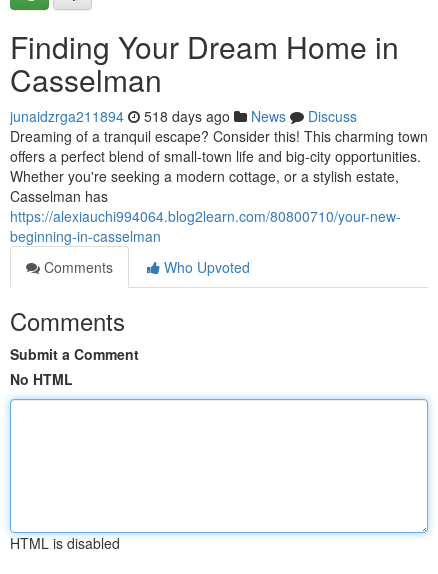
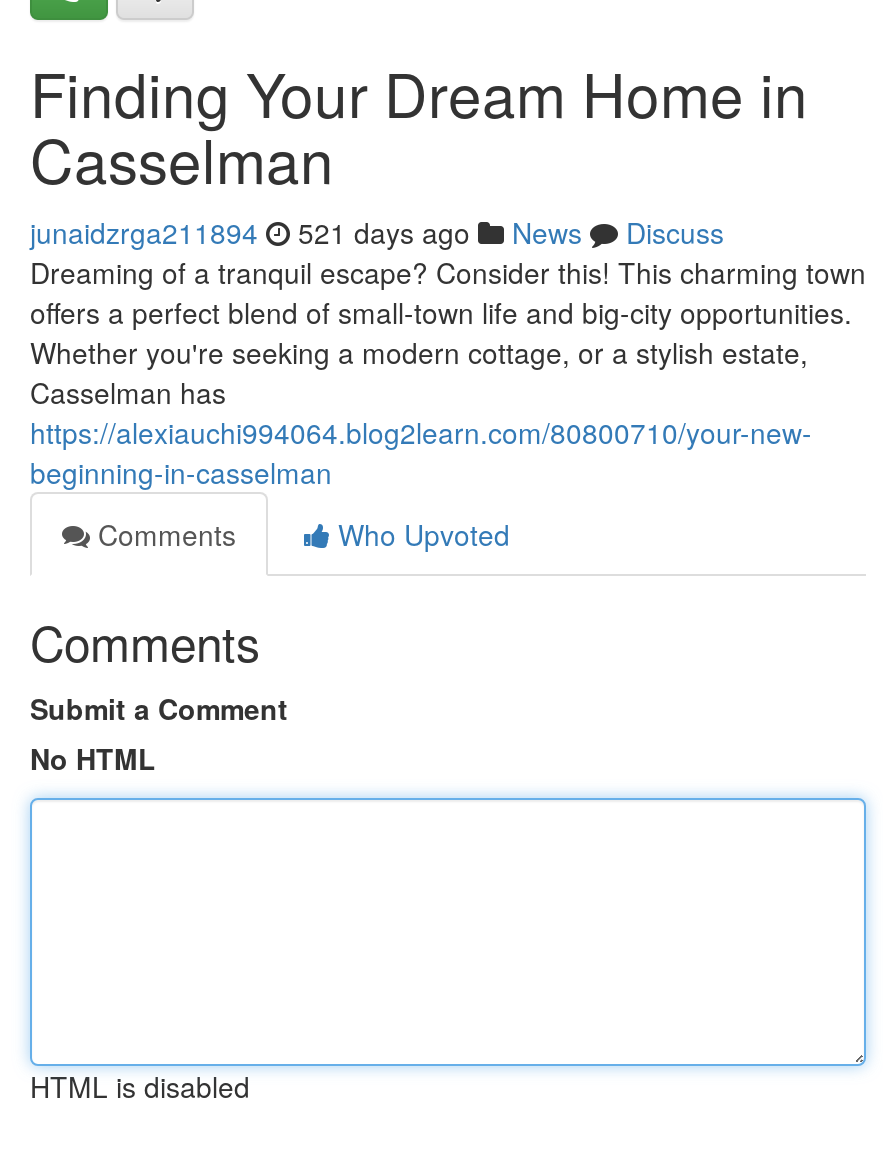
[10,106,357,126] junaidzrga211894 518 days ago News Discuss -> [30,212,724,252] junaidzrga211894 521 days ago News Discuss

